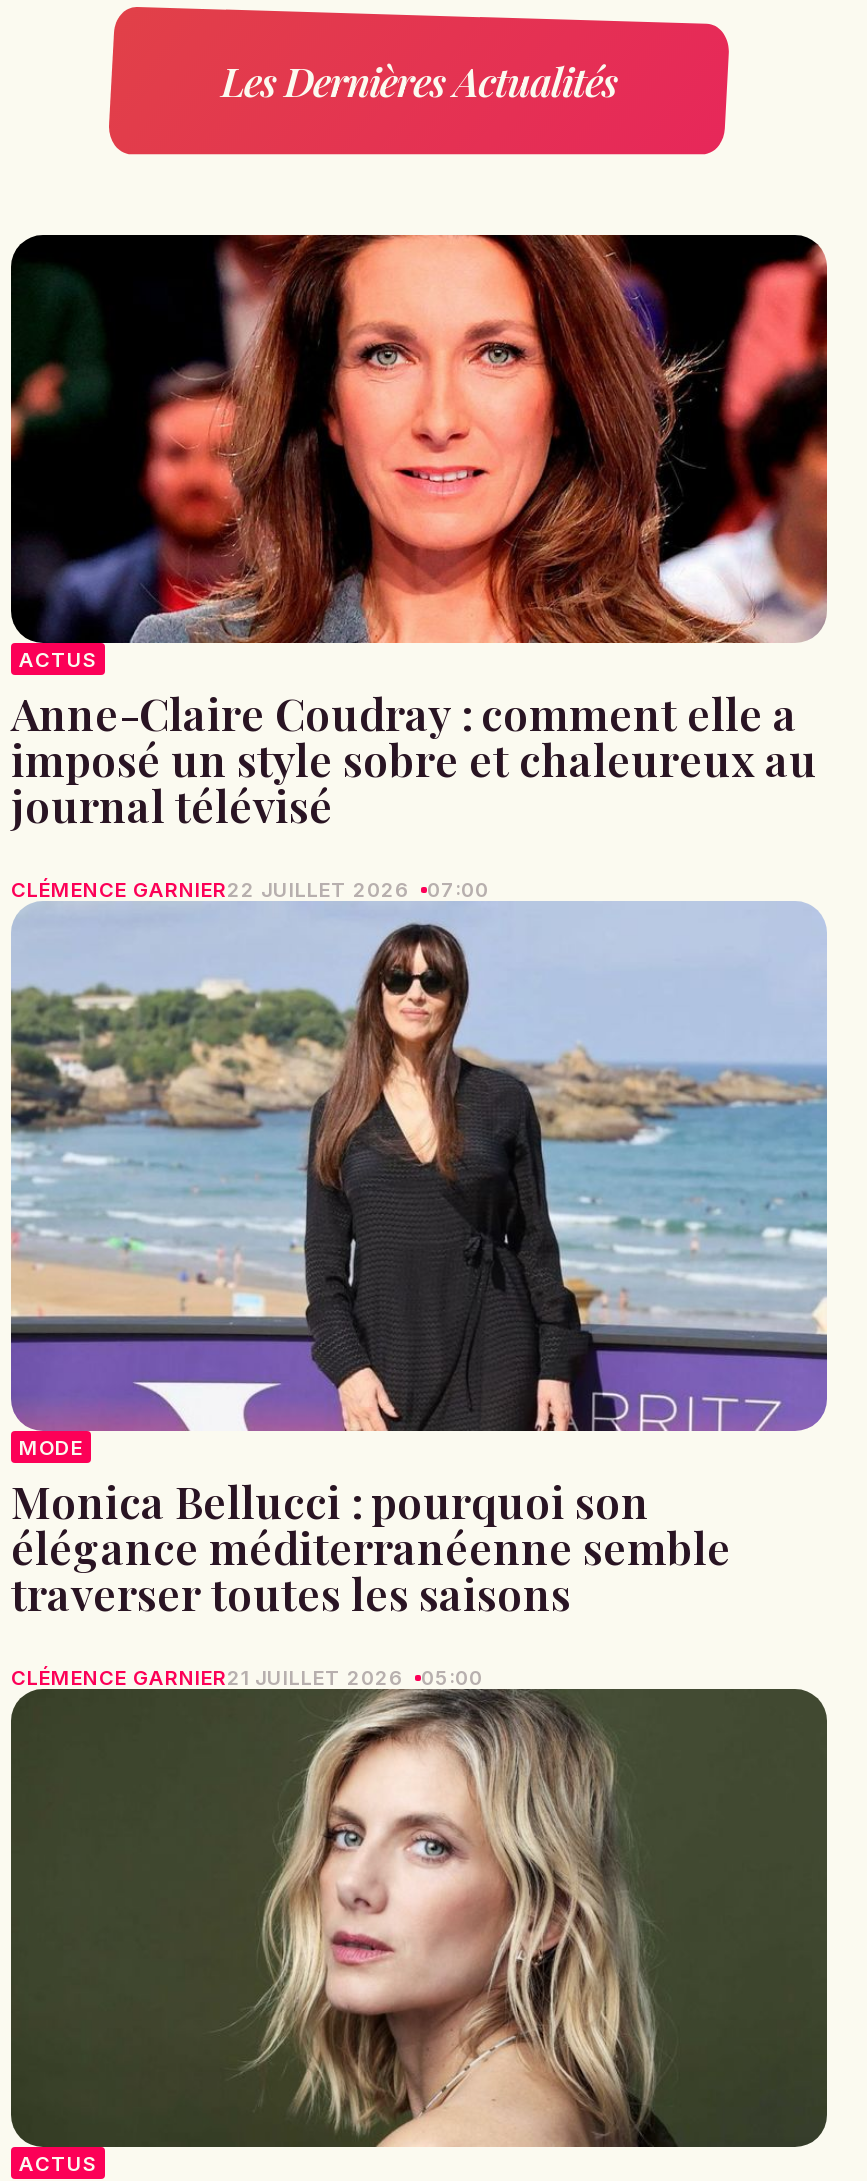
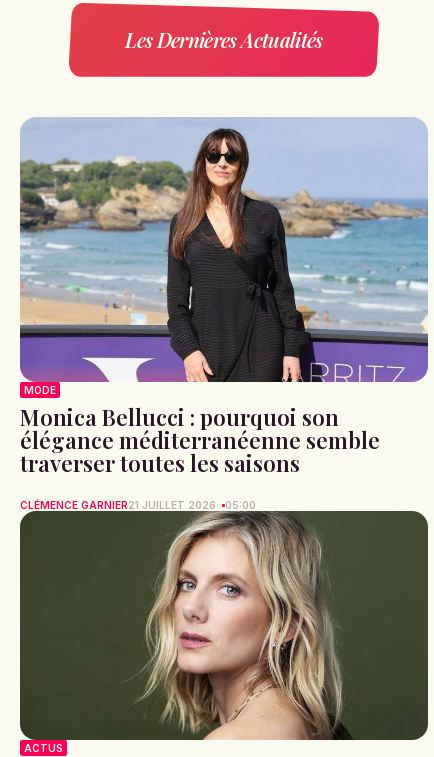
[9,233,829,902] [image] | ACTUS | Anne-Claire Coudray : comment elle a | imposé un style sobre et chaleureux au | journal télévisé | CLÉMENCE GARNIER22 JUILLET 2026 | 07:00 -> none

